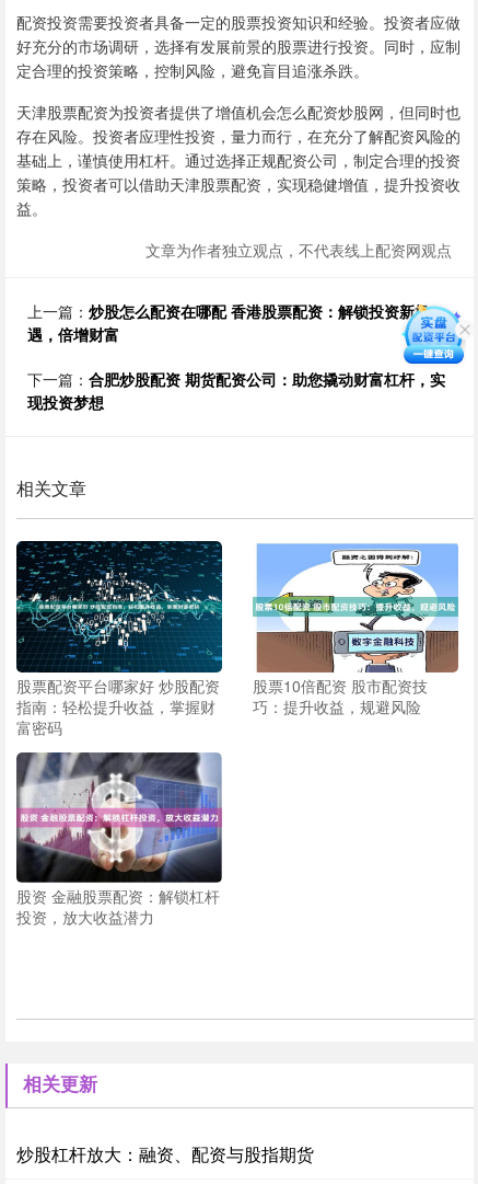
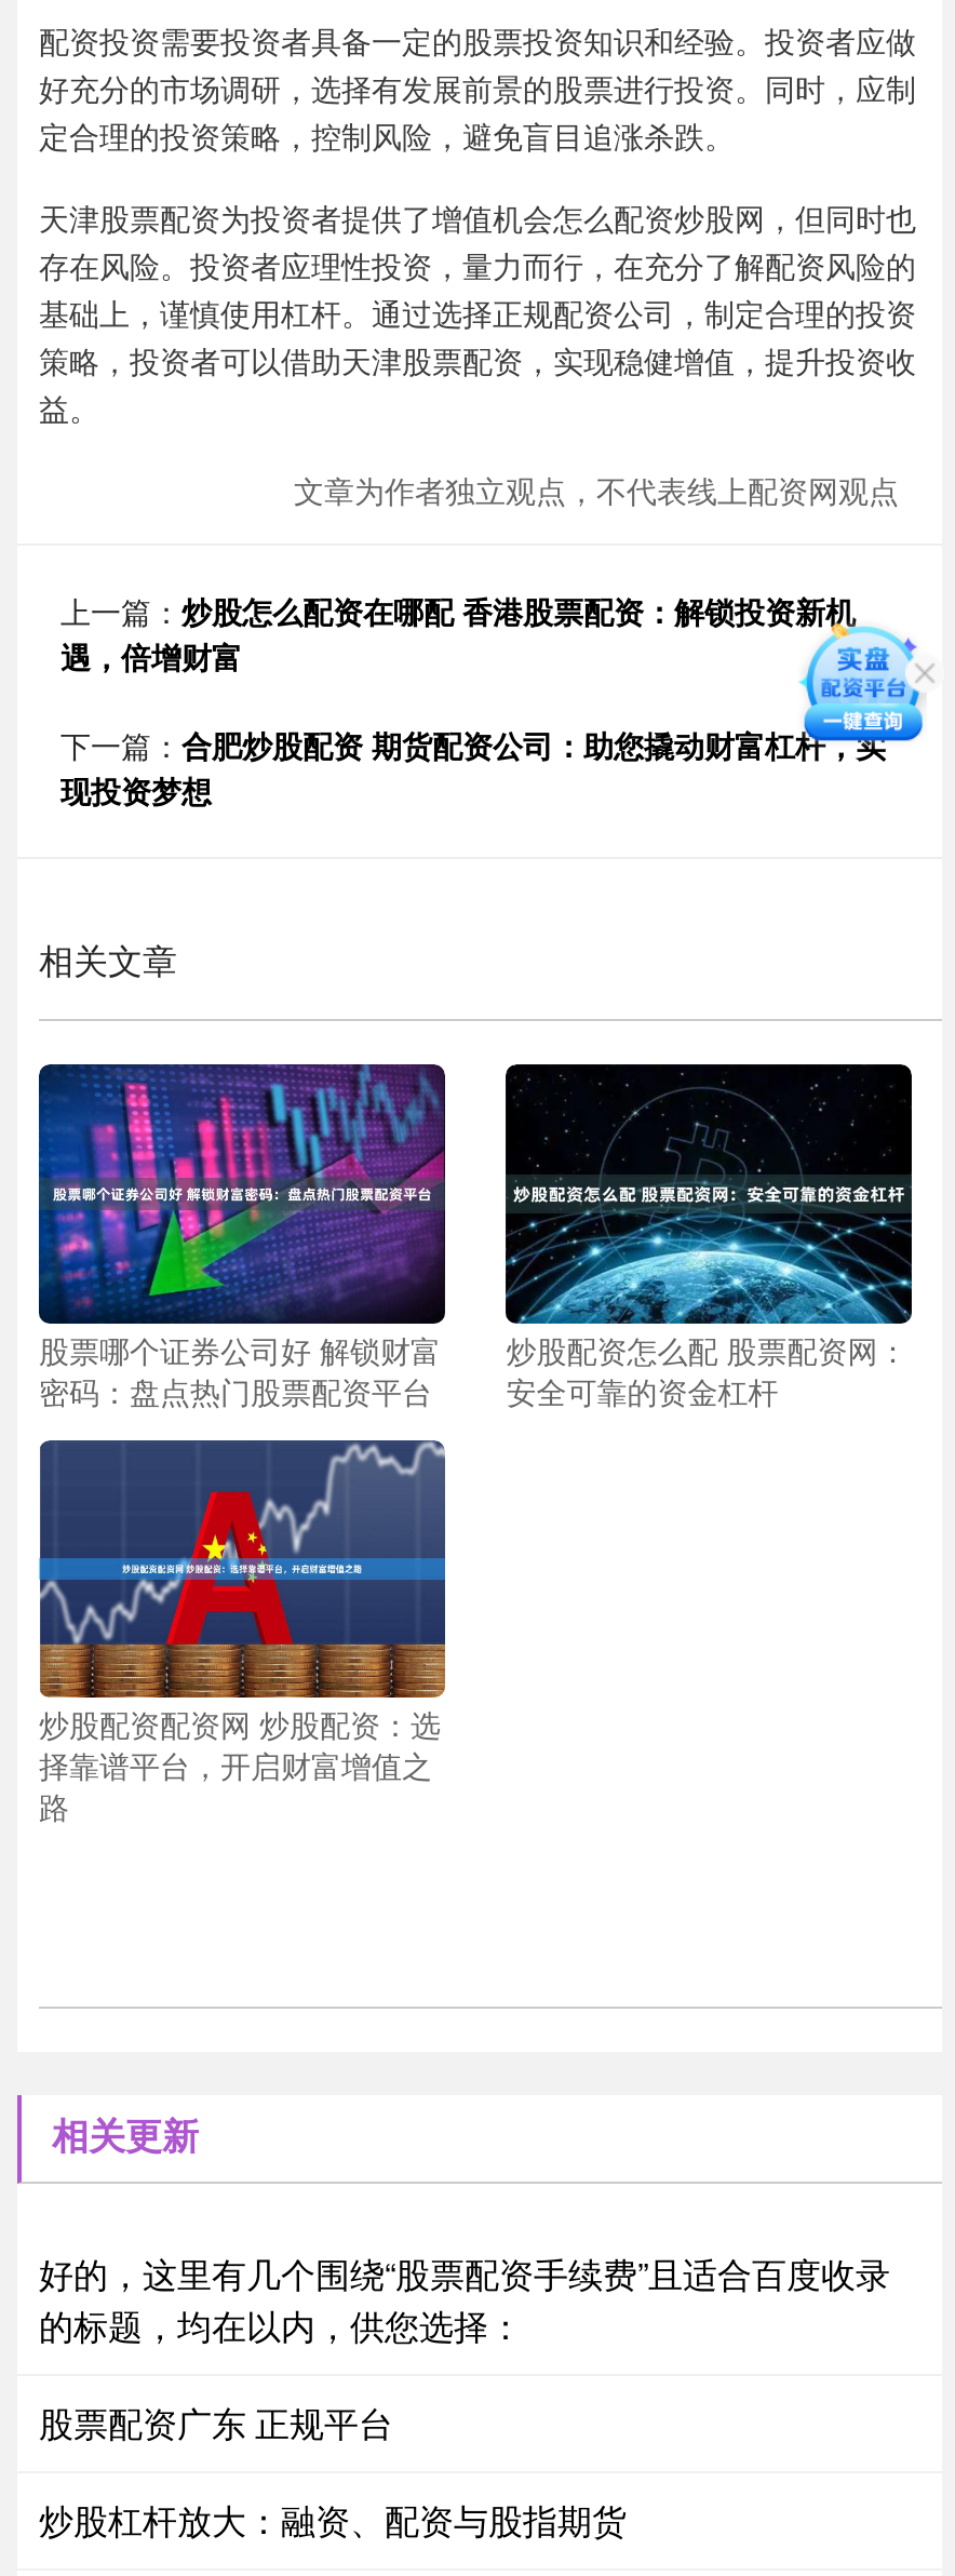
[401,306,468,377] [image] -> [799,602,927,742] [image]
[15,541,223,738] [image] | 股票配资平台哪家好 炒股配资 | 指南：轻松提升收益，掌握财 | 富密码 -> [37,1062,447,1412] [image] | 股票哪个证券公司好 解锁财富 | 密码：盘点热门股票配资平台
[253,541,459,717] [image] | 股票10倍配资 股市配资技 | 巧：提升收益，规避风险 -> [503,1062,914,1412] [image] | 炒股配资怎么配 股票配资网： | 安全可靠的资金杠杆
[15,732,223,928] [image] | 股资 金融股票配资：解锁杠杆 | 投资，放大收益潜力 -> [37,1438,447,1828] [image] | 炒股配资配资网 炒股配资：选 | 择靠谱平台，开启财富增值之 | 路
none -> [39,2249,890,2448] 好的，这里有几个围绕“股票配资手续费”且适合百度收录 | 的标题，均在以内，供您选择： | 股票配资广东 正规平台

